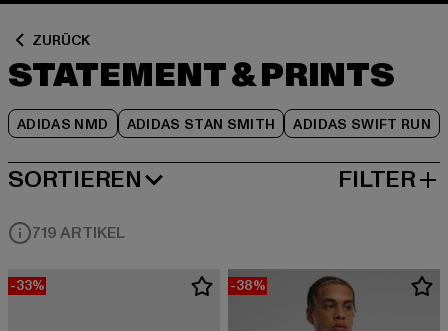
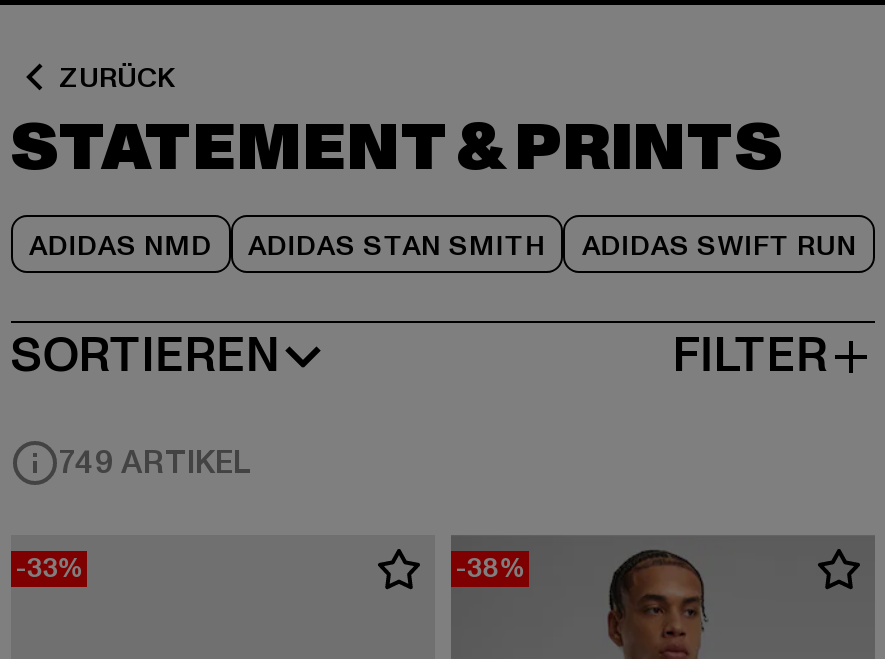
[32,222,125,244] 719 ARTIKEL -> [59,441,251,485] 749 ARTIKEL

